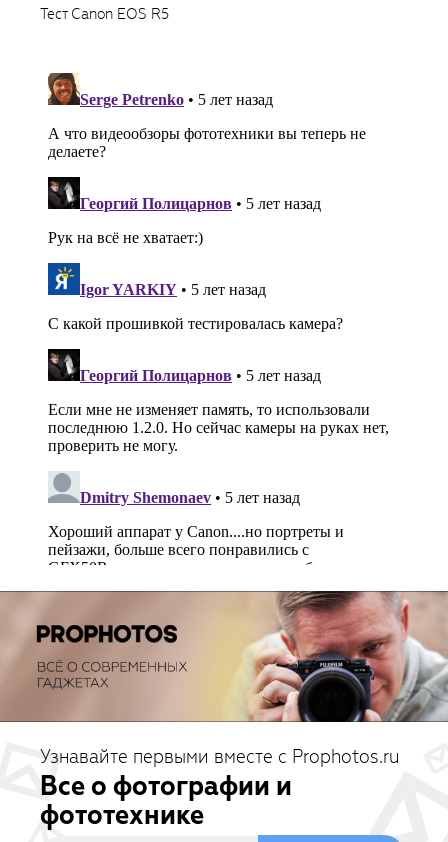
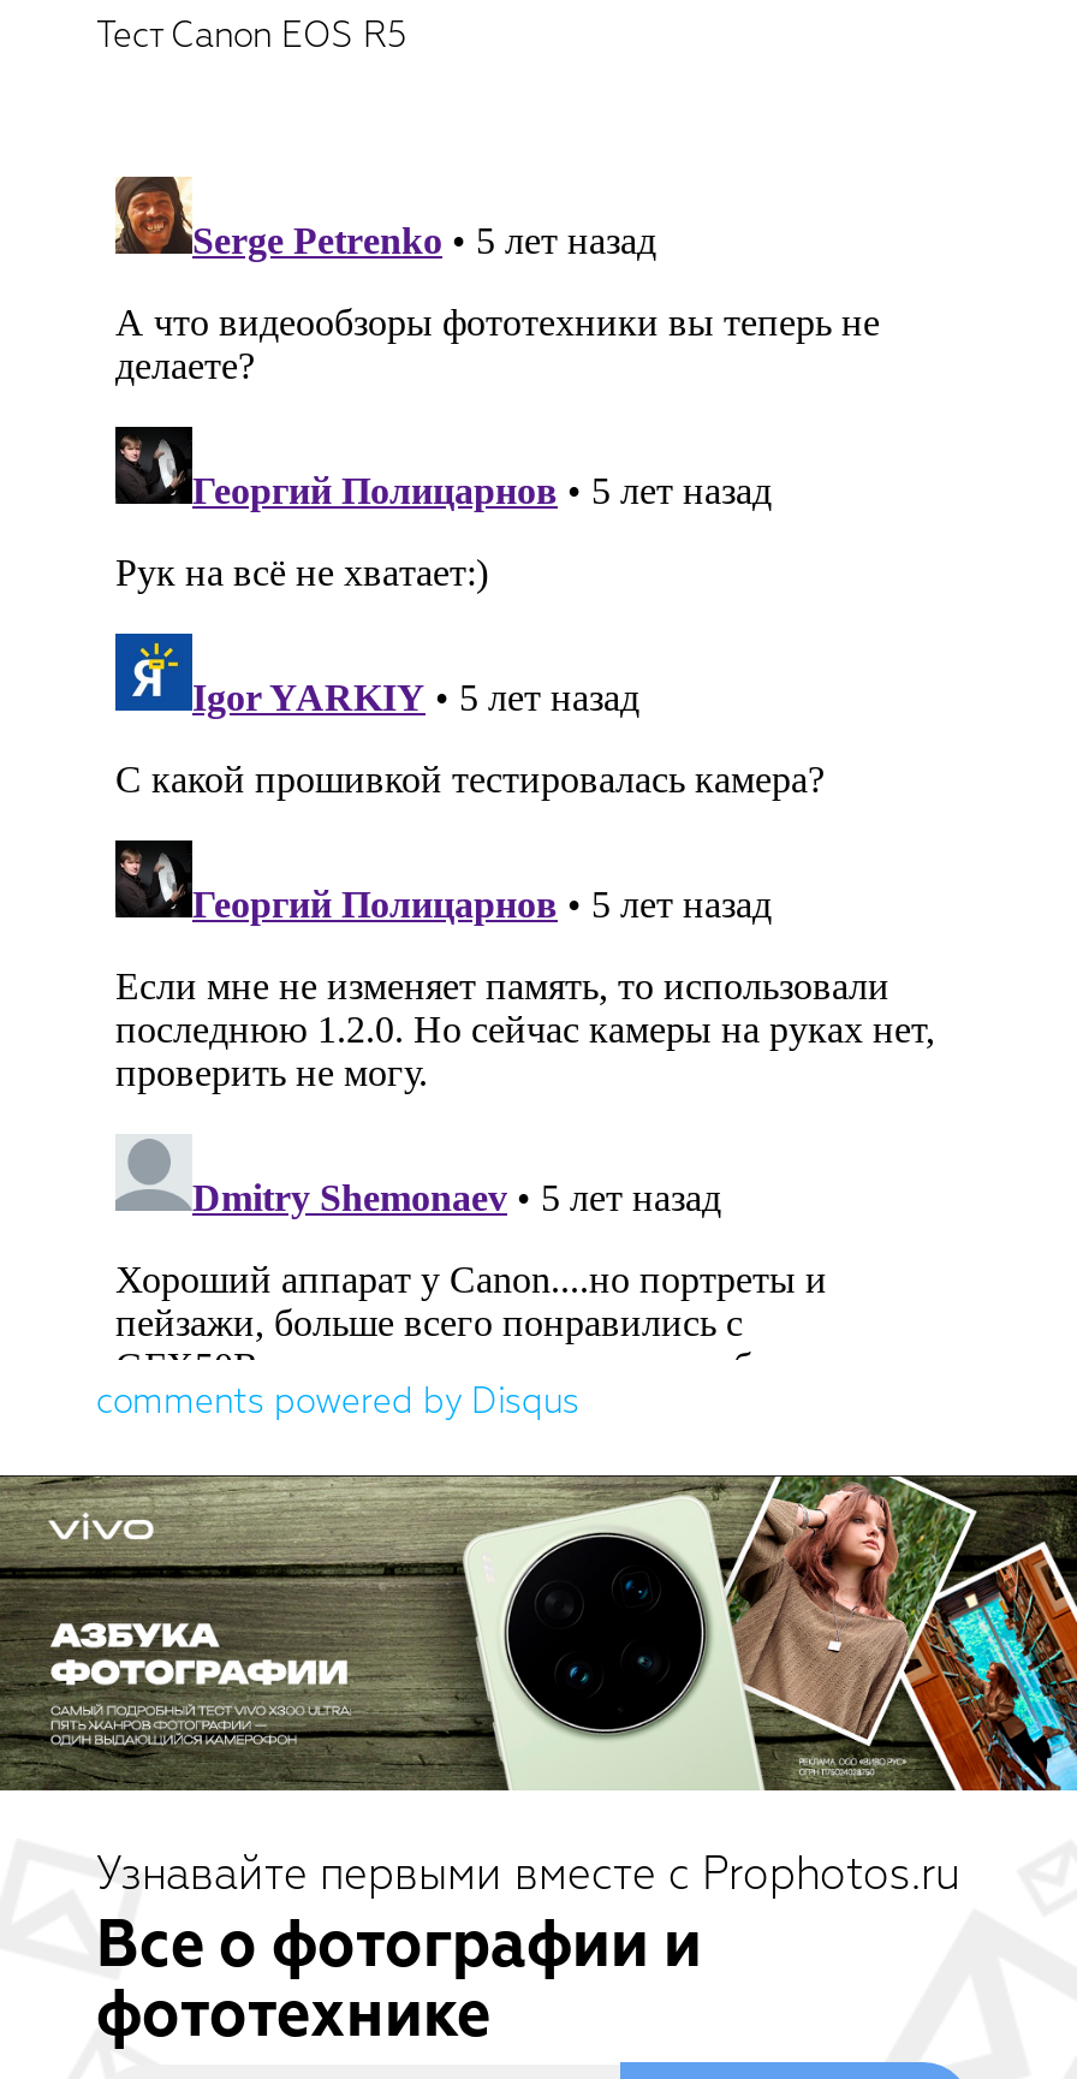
none -> [96,1377,579,1425] comments powered by Disqus
[3,591,445,723] [image] -> [7,1474,1070,1792] [image]

